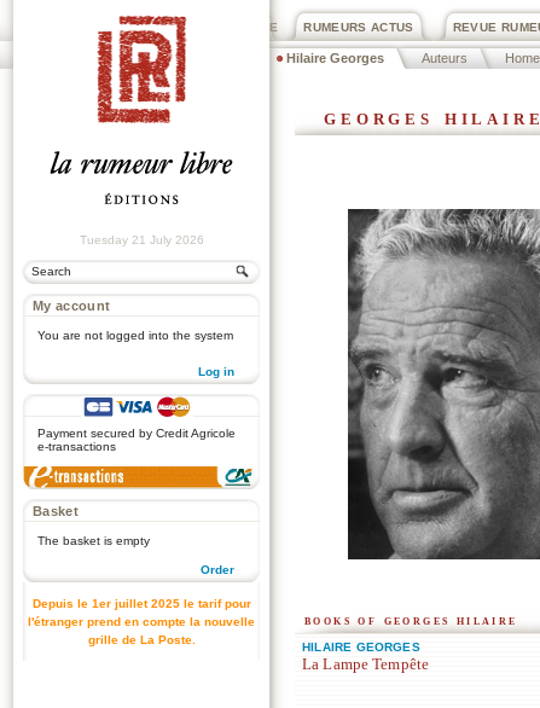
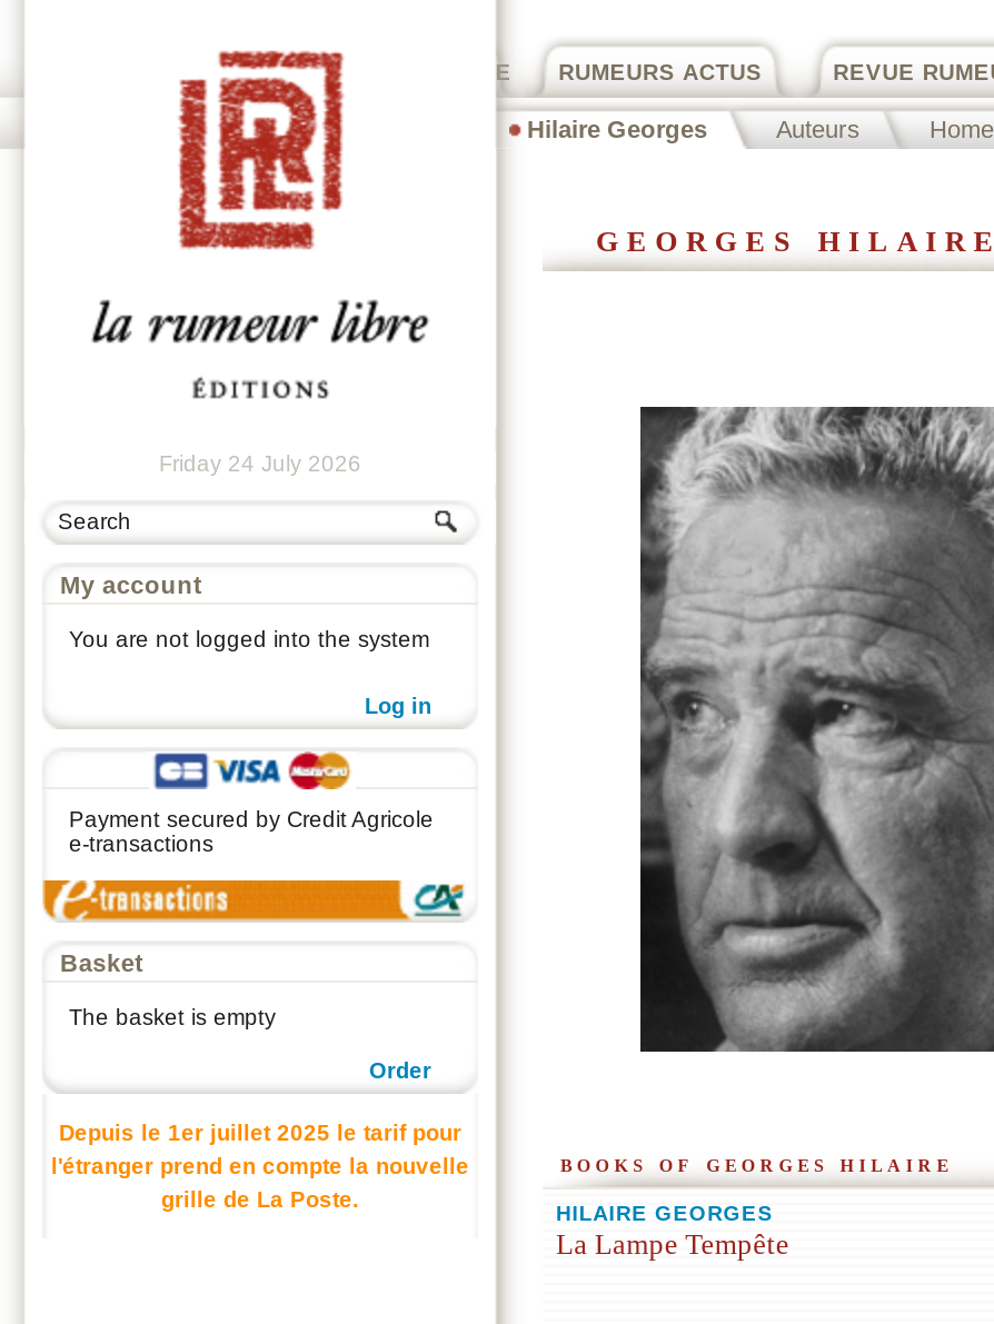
[79,233,204,246] Tuesday 21 July 2026 -> [159,451,361,476] Friday 24 July 2026

